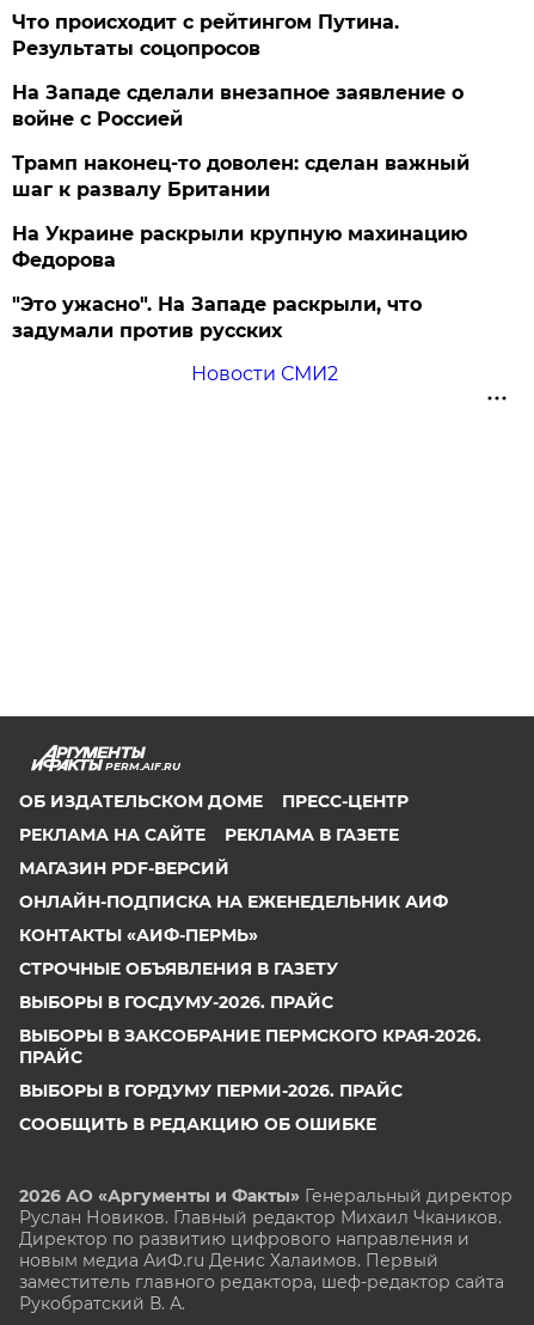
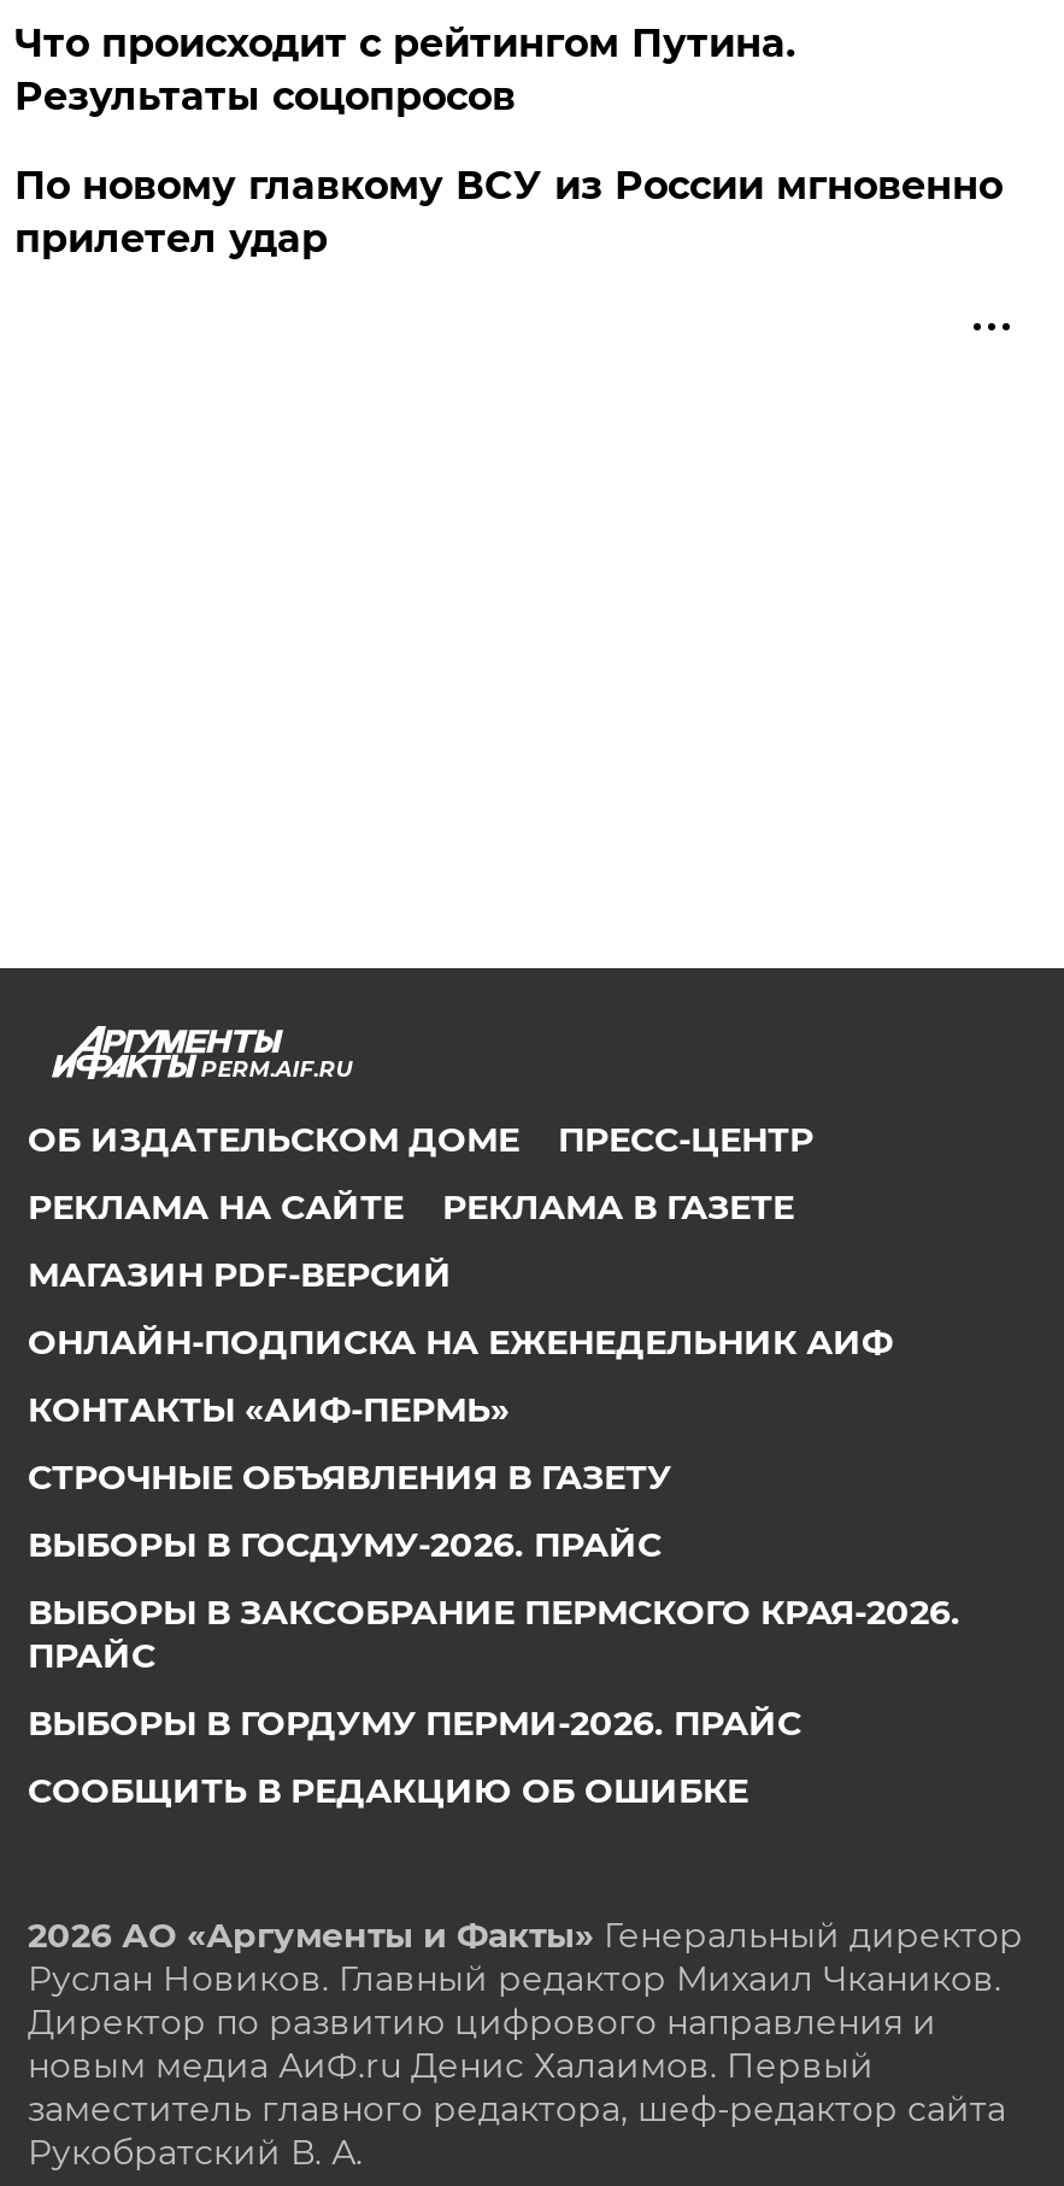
[12,81,470,385] На Западе сделали внезапное заявление о | войне с Россией | Трамп наконец-то доволен: сделан важный | шаг к развалу Британии | На Украине раскрыли крупную махинацию | Федорова | "Это ужасно". На Западе раскрыли, что | задумали против русских | Новости СМИ2 -> [14,162,1002,260] По новому главкому ВСУ из России мгновенно | прилетел удар

